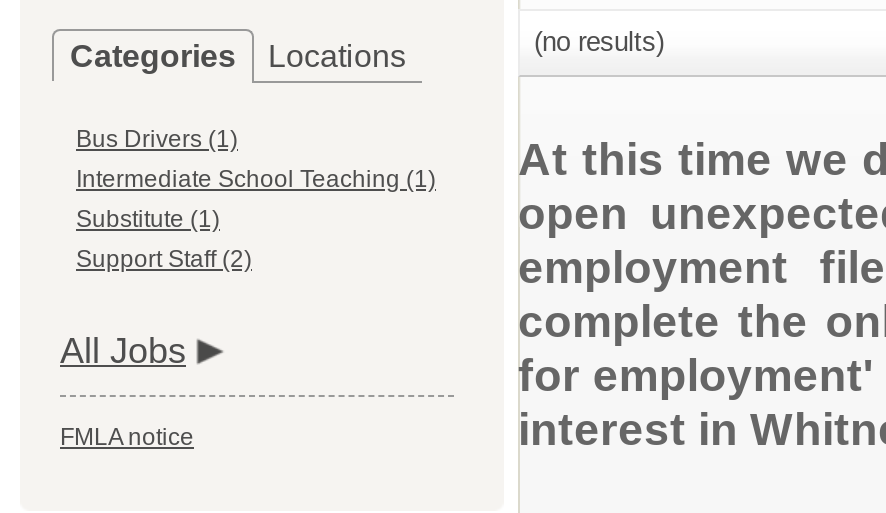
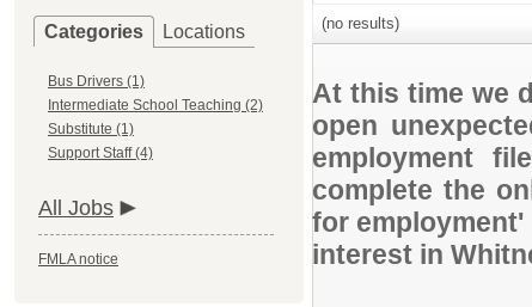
[76,165,436,193] Intermediate School Teaching (1) -> [48,97,263,113] Intermediate School Teaching (2)
[76,245,252,273] Support Staff (2) -> [48,145,153,161] Support Staff (4)

